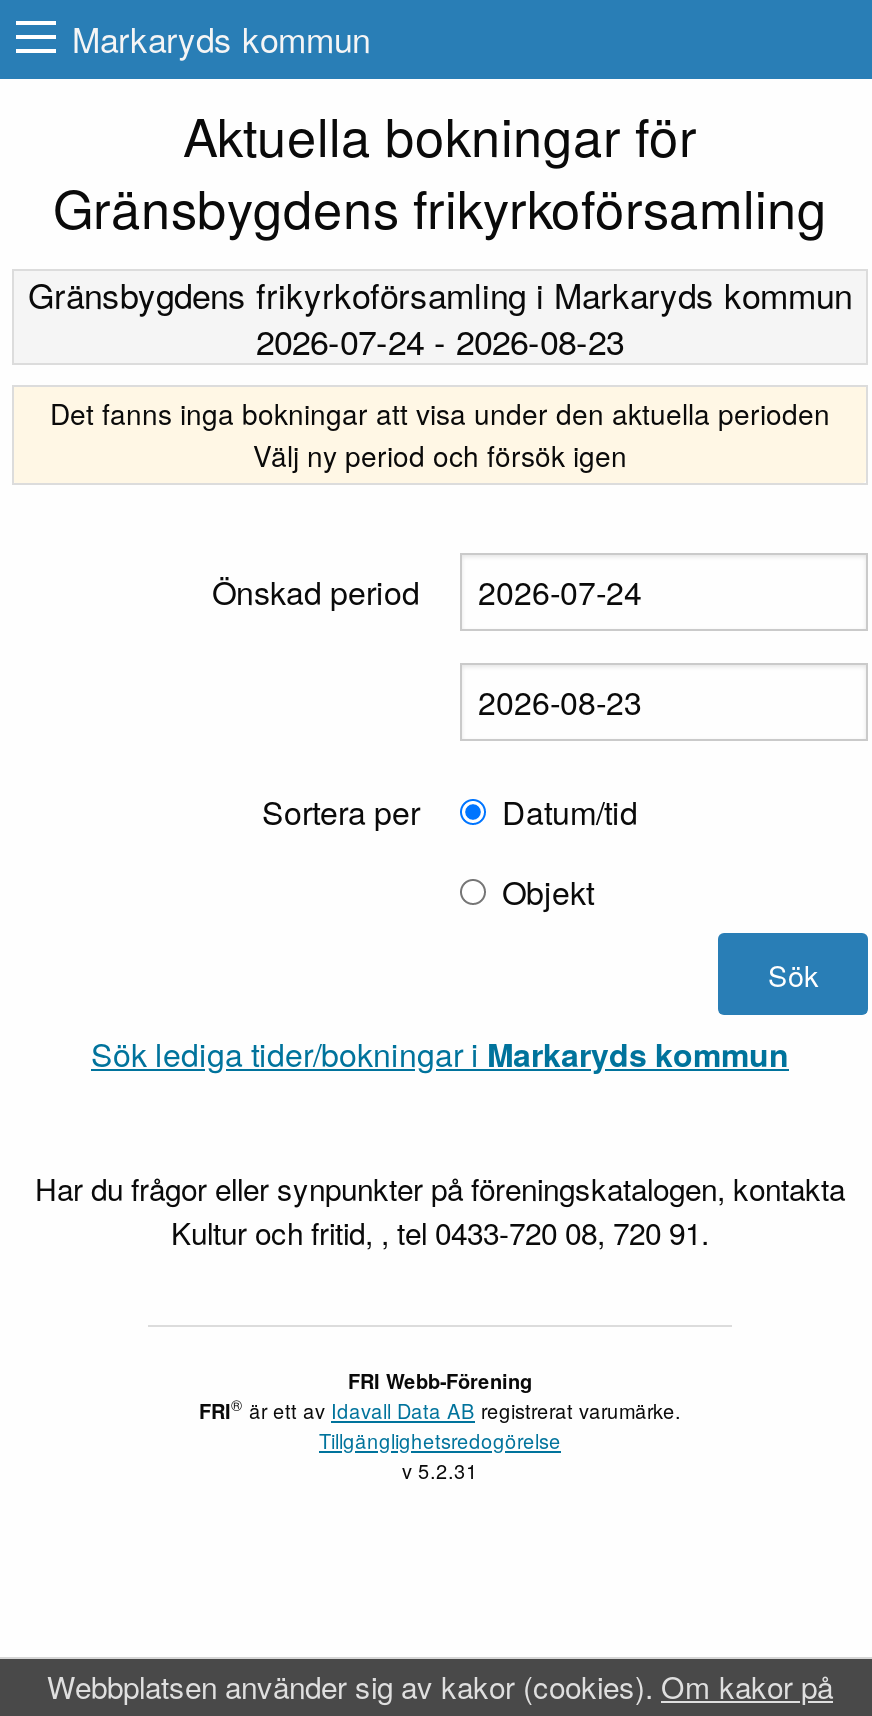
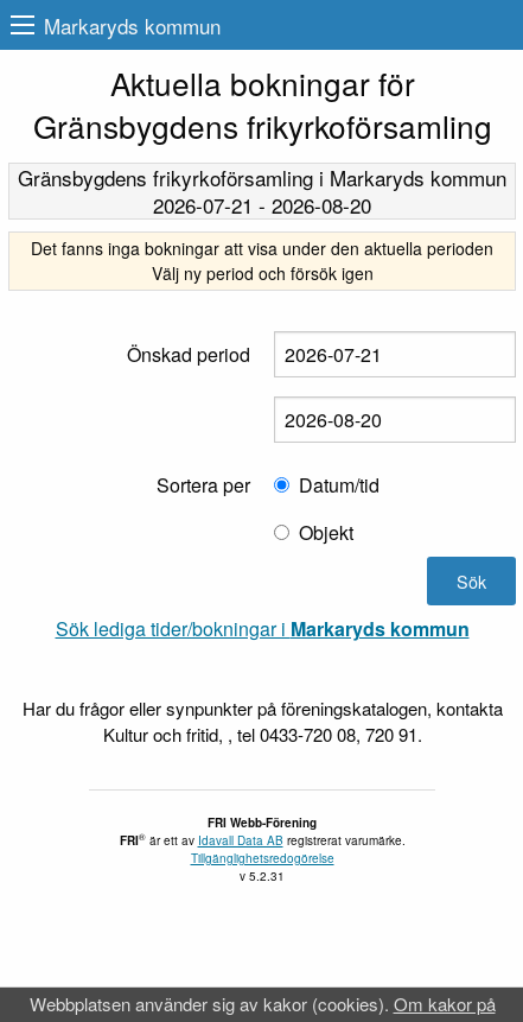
[256,316,624,366] 2026-07-24 - 2026-08-23 -> [153,190,371,220] 2026-07-21 - 2026-08-20

